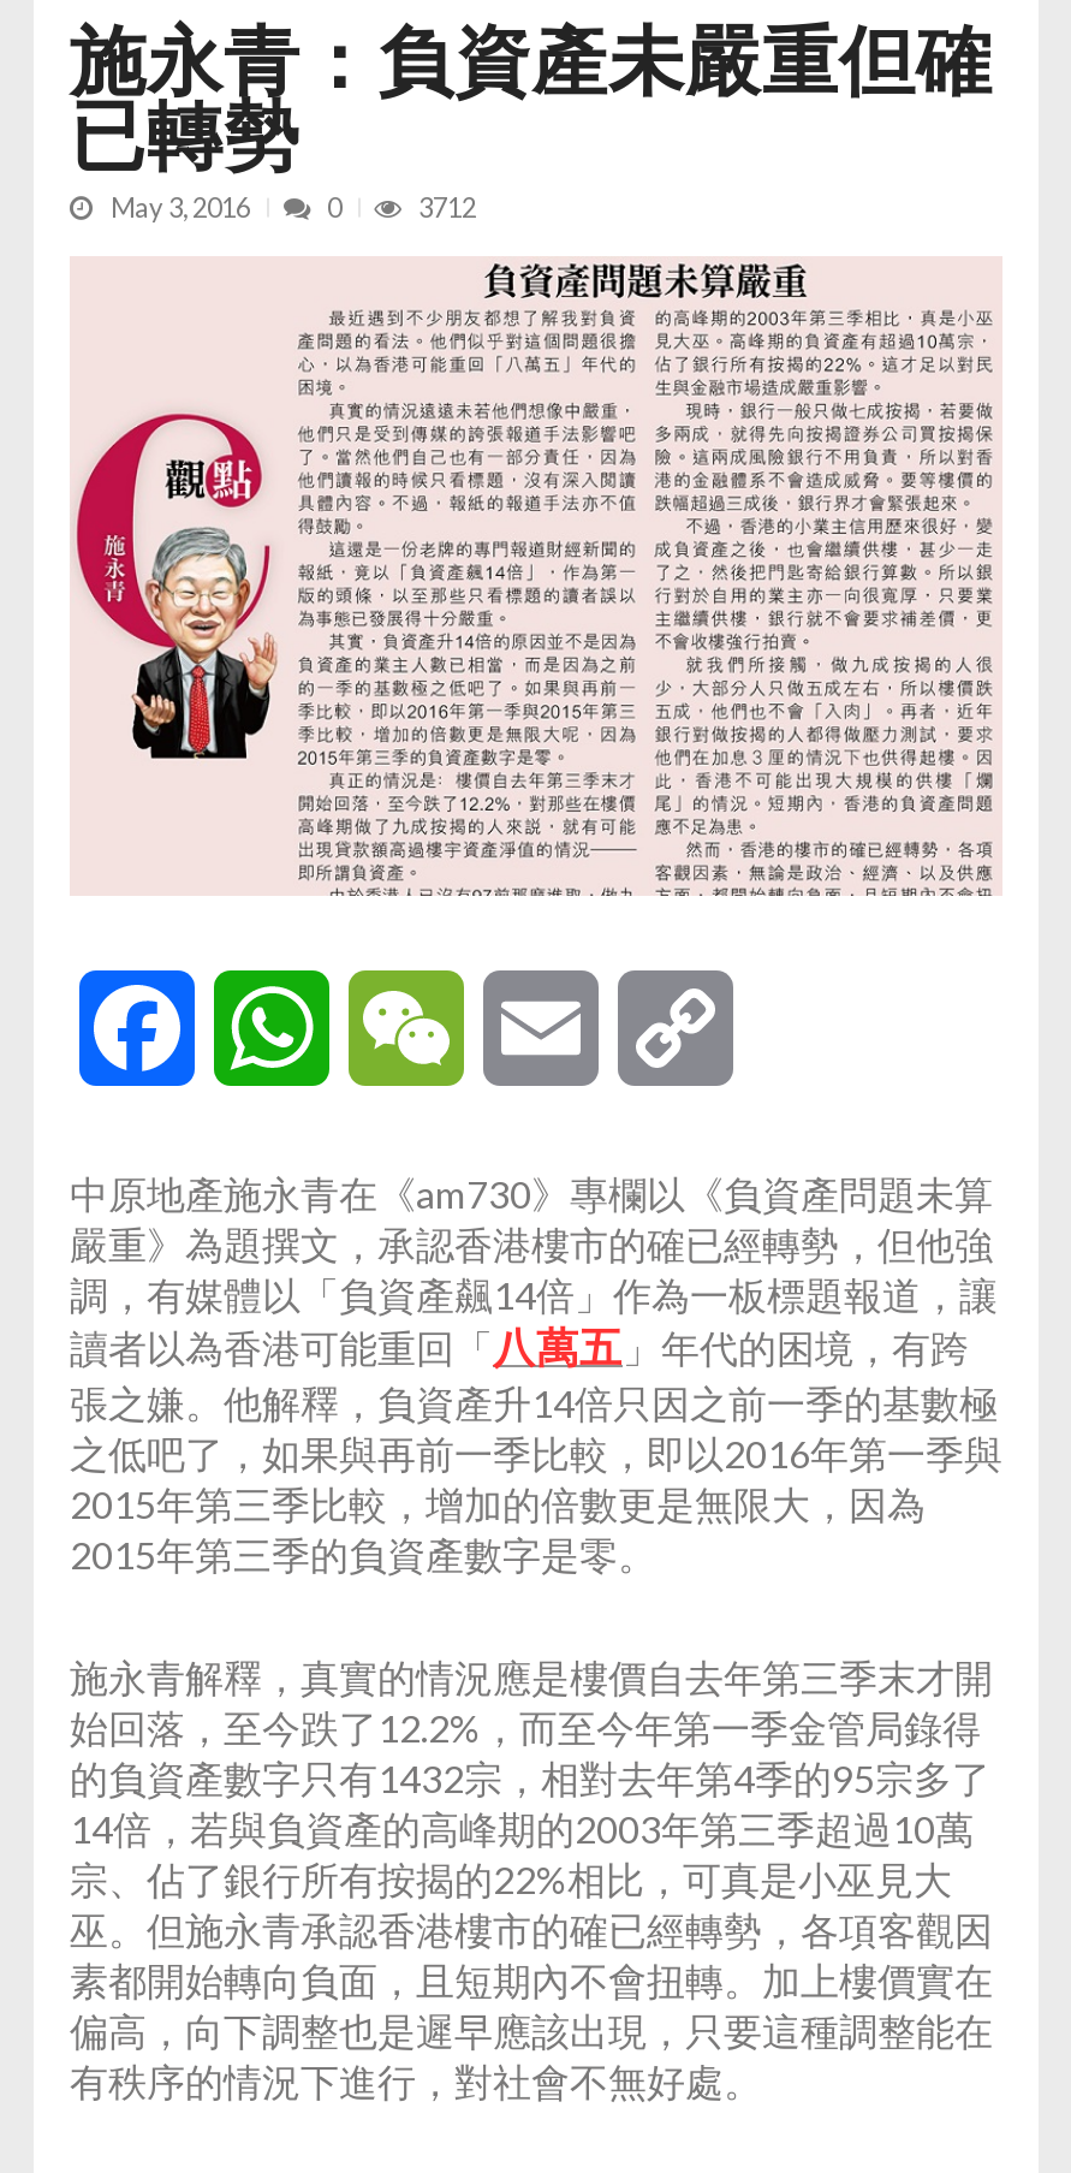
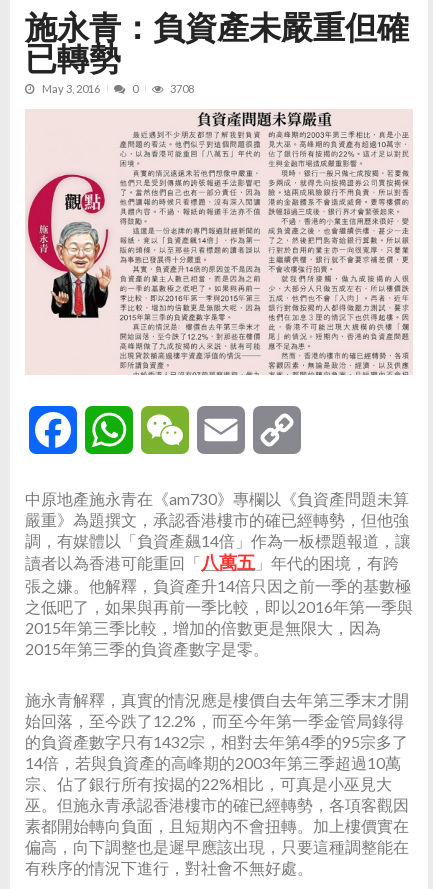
[418,192,476,224] 3712 -> [170,82,194,95] 3708

